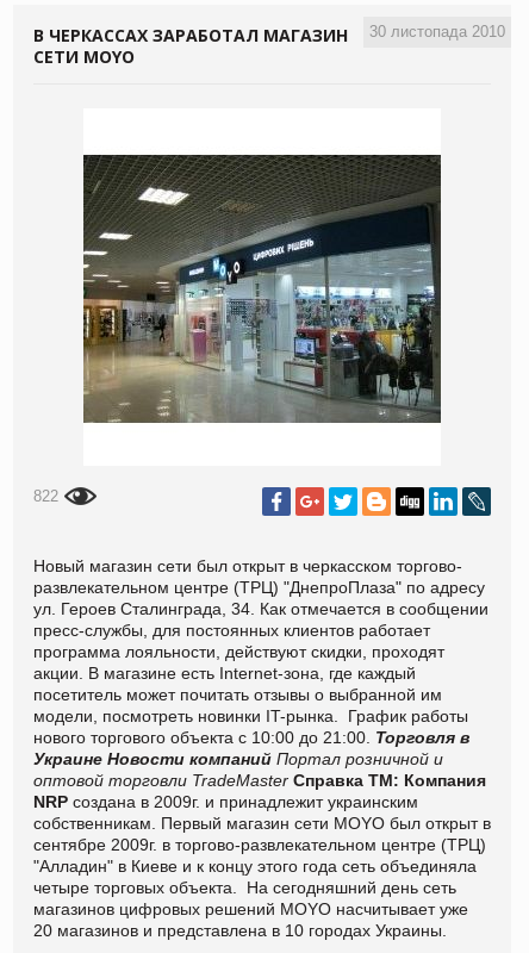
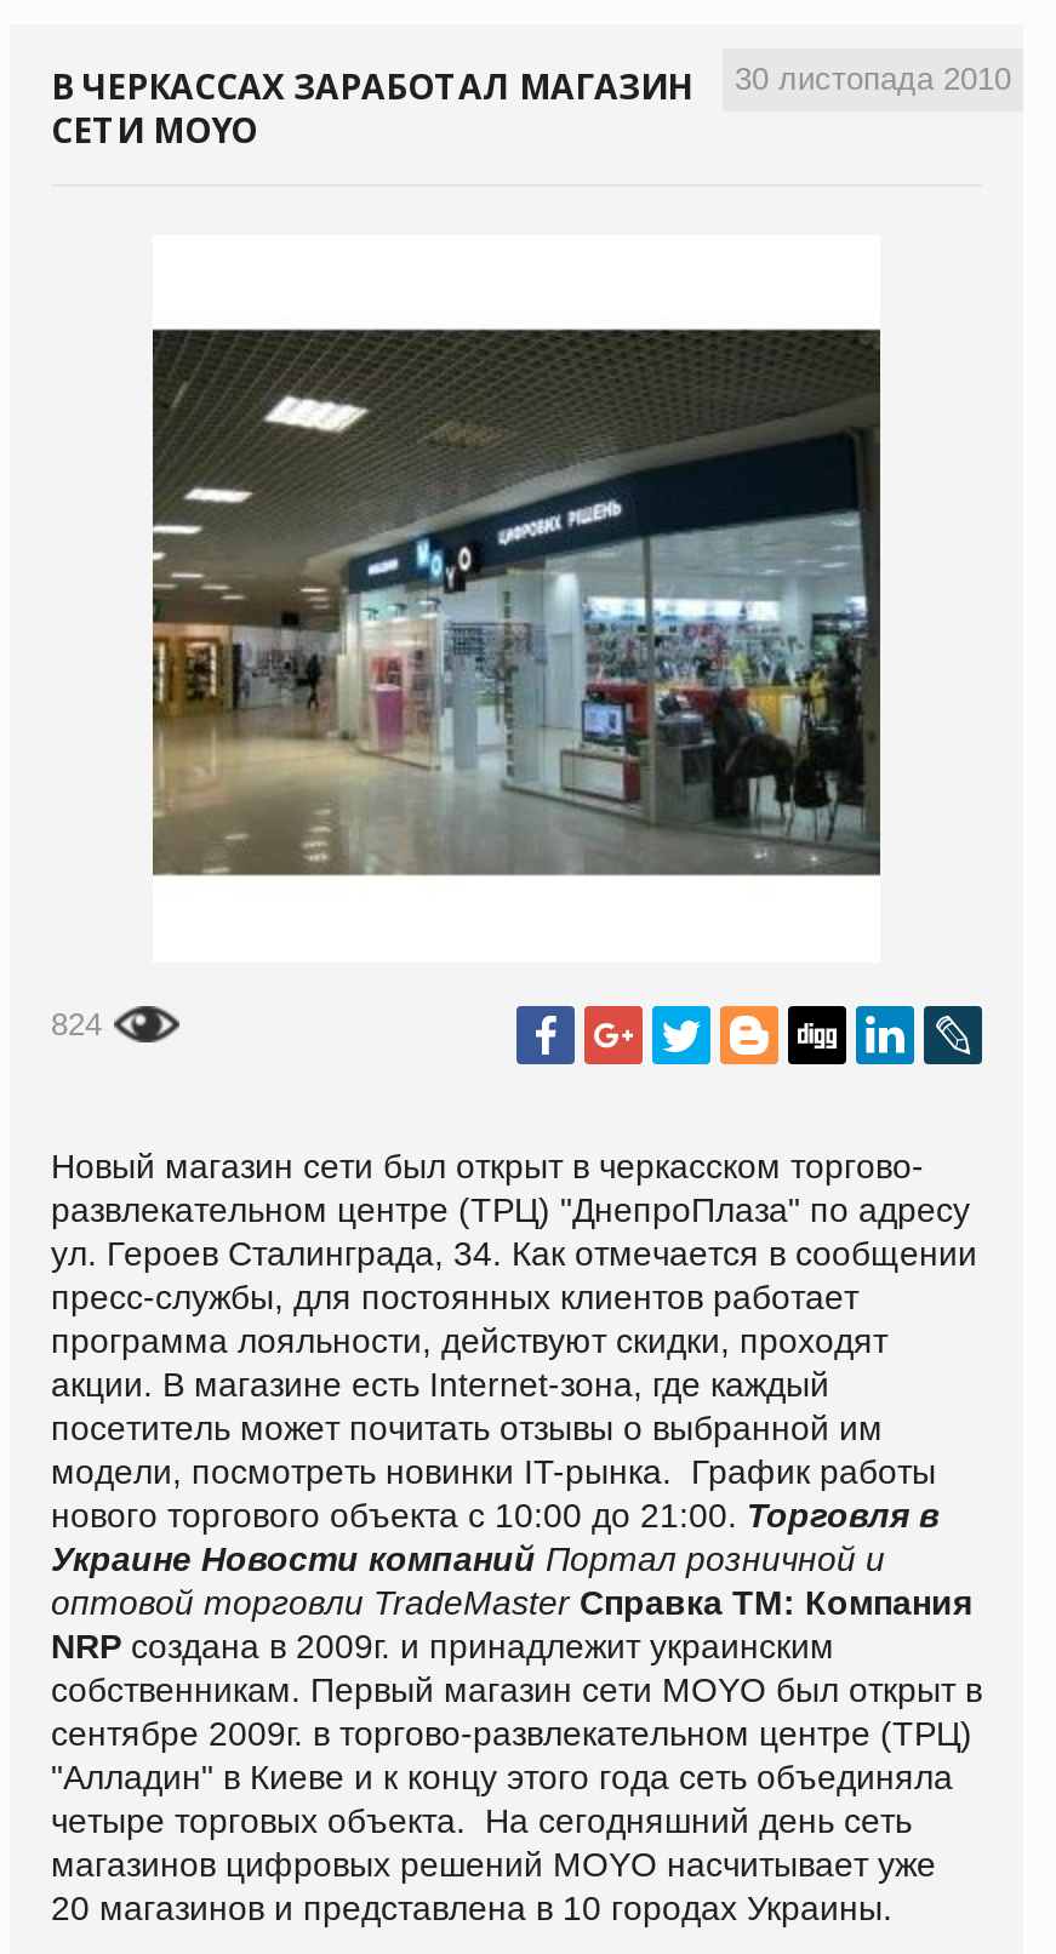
[33,487,58,504] 822 -> [51,1005,102,1041] 824

